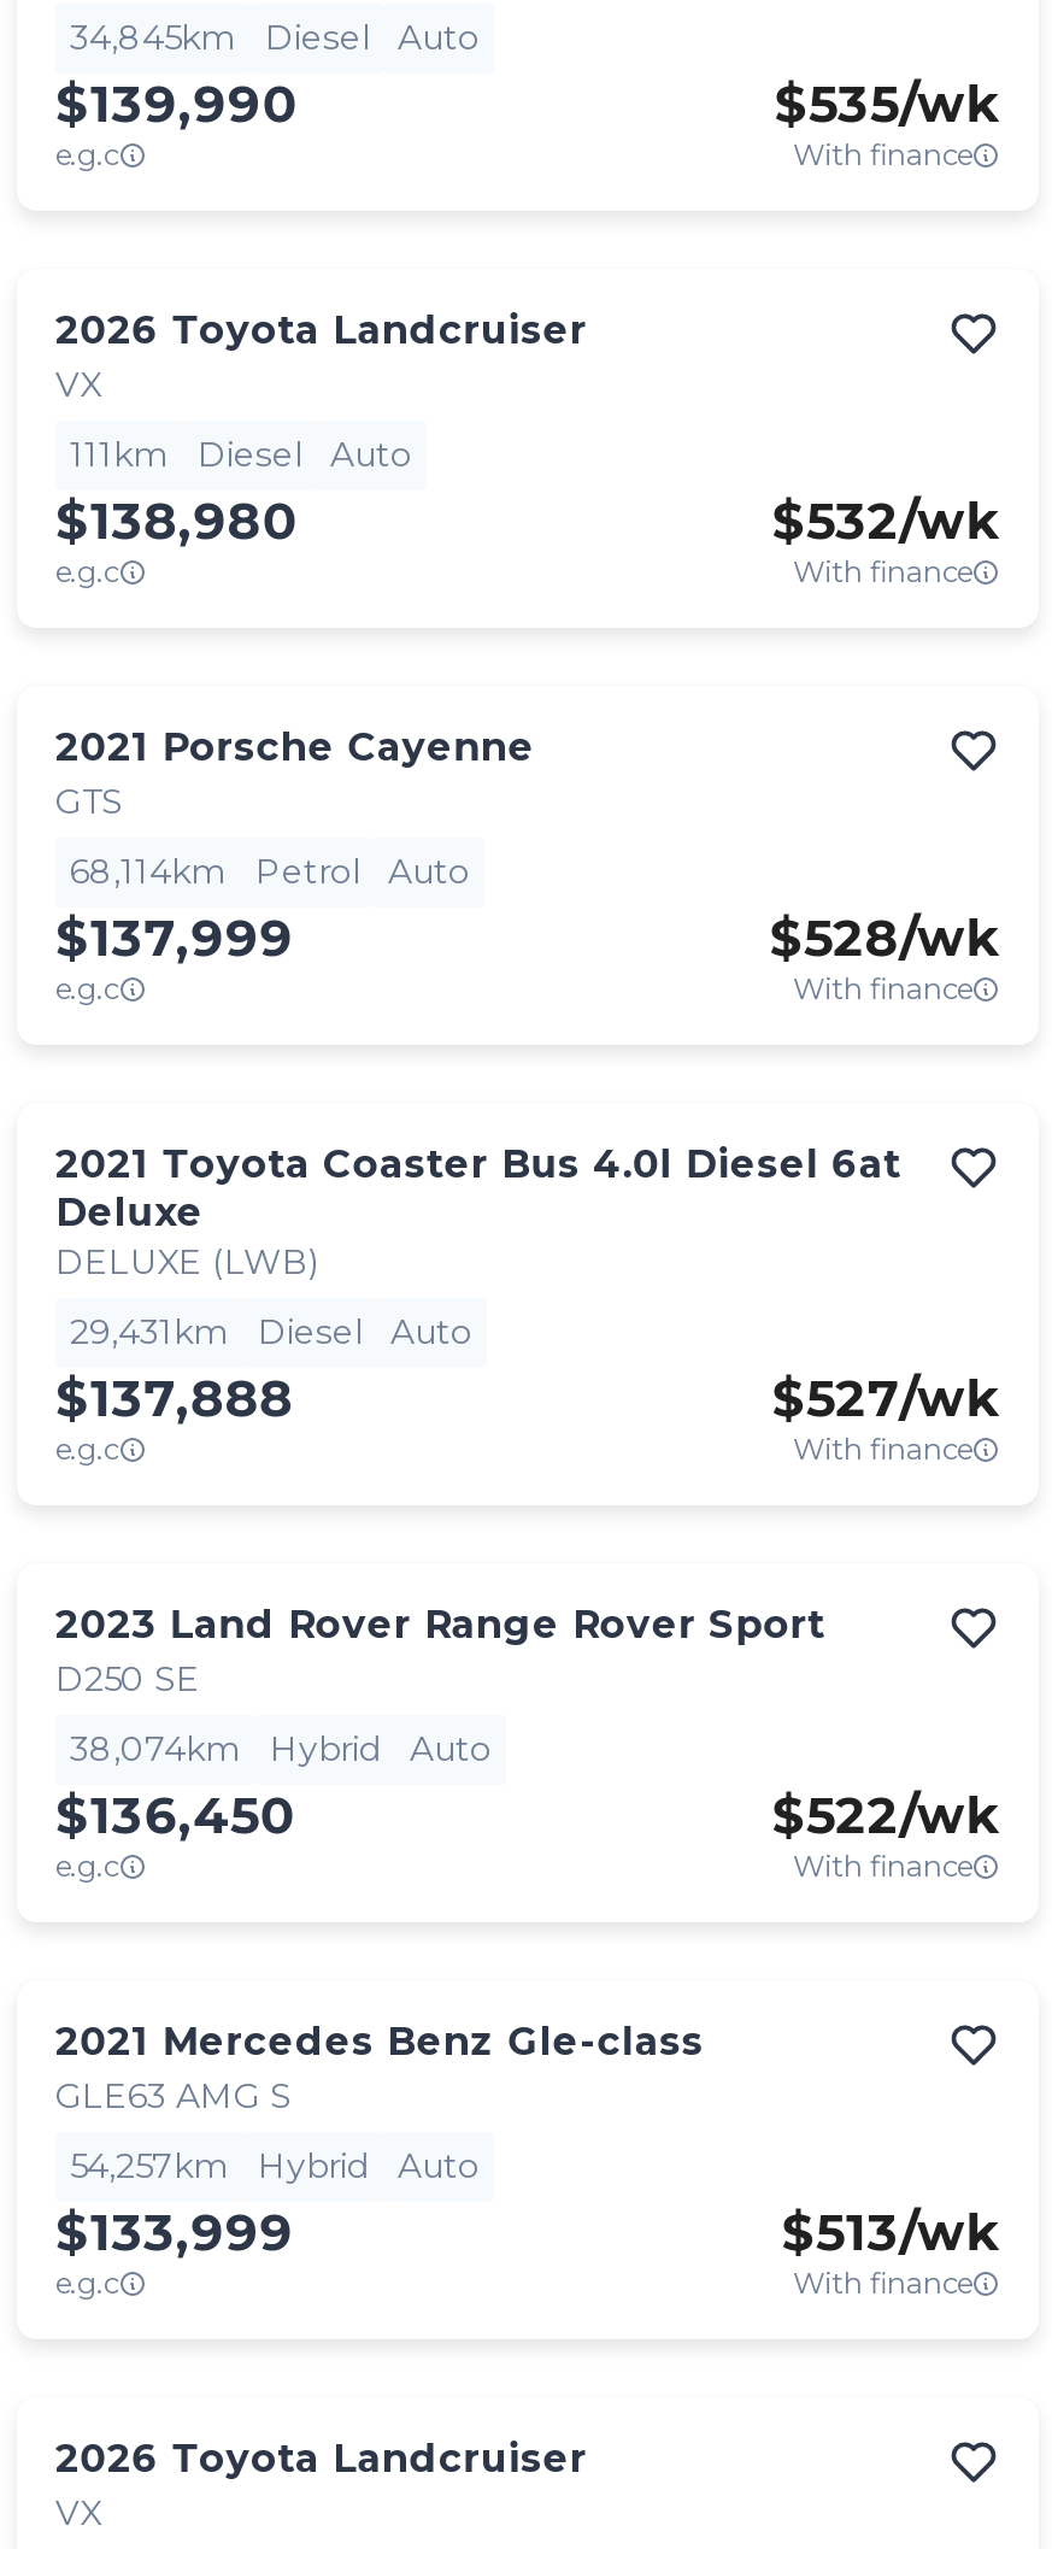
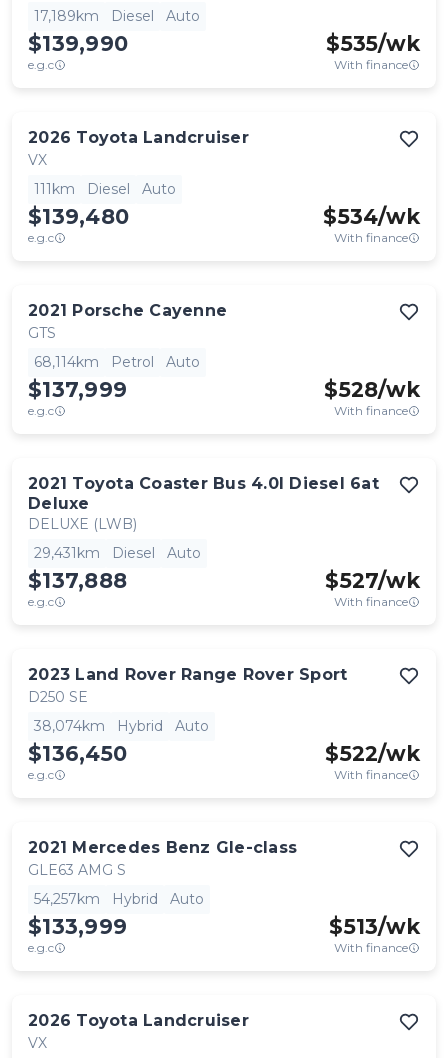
[70,16,480,59] 34,845km Diesel Auto -> [34,7,200,25] 17,189km Diesel Auto
[55,491,296,551] $138,980 -> [28,204,129,229] $139,480
[772,491,1000,551] $532/wk -> [323,204,420,229] $534/wk

